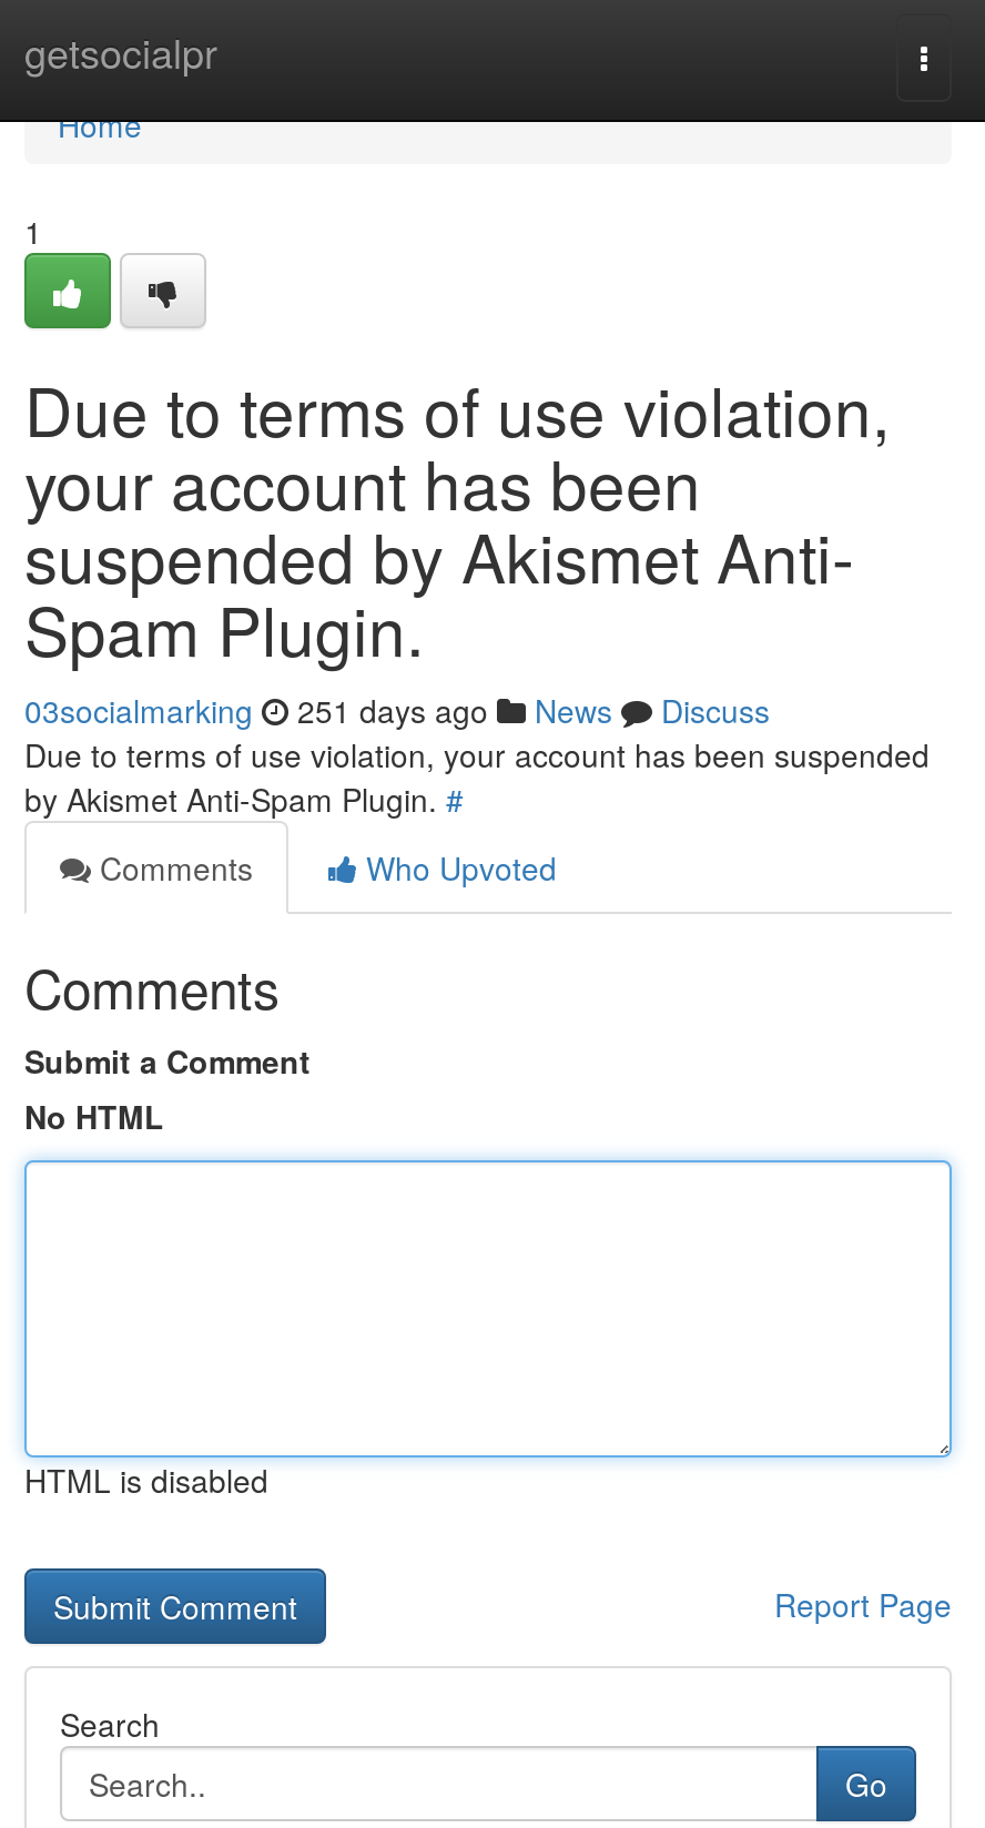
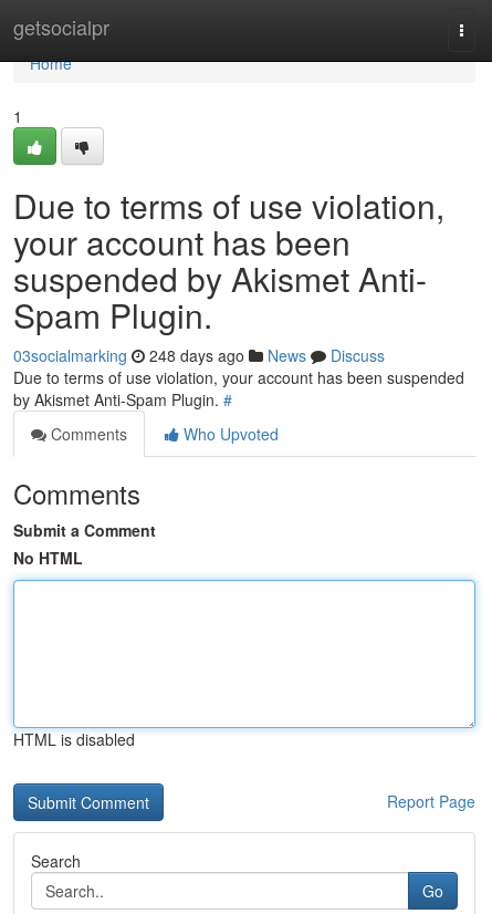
[24,688,770,732] 03socialmarking 251 days ago News Discuss -> [13,344,385,366] 03socialmarking 248 days ago News Discuss

